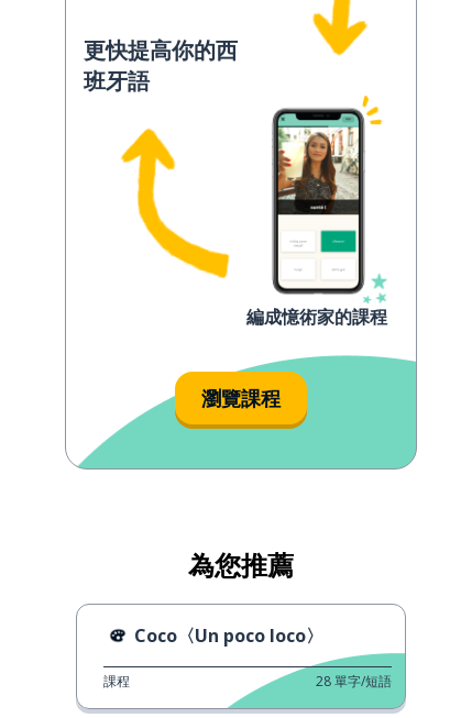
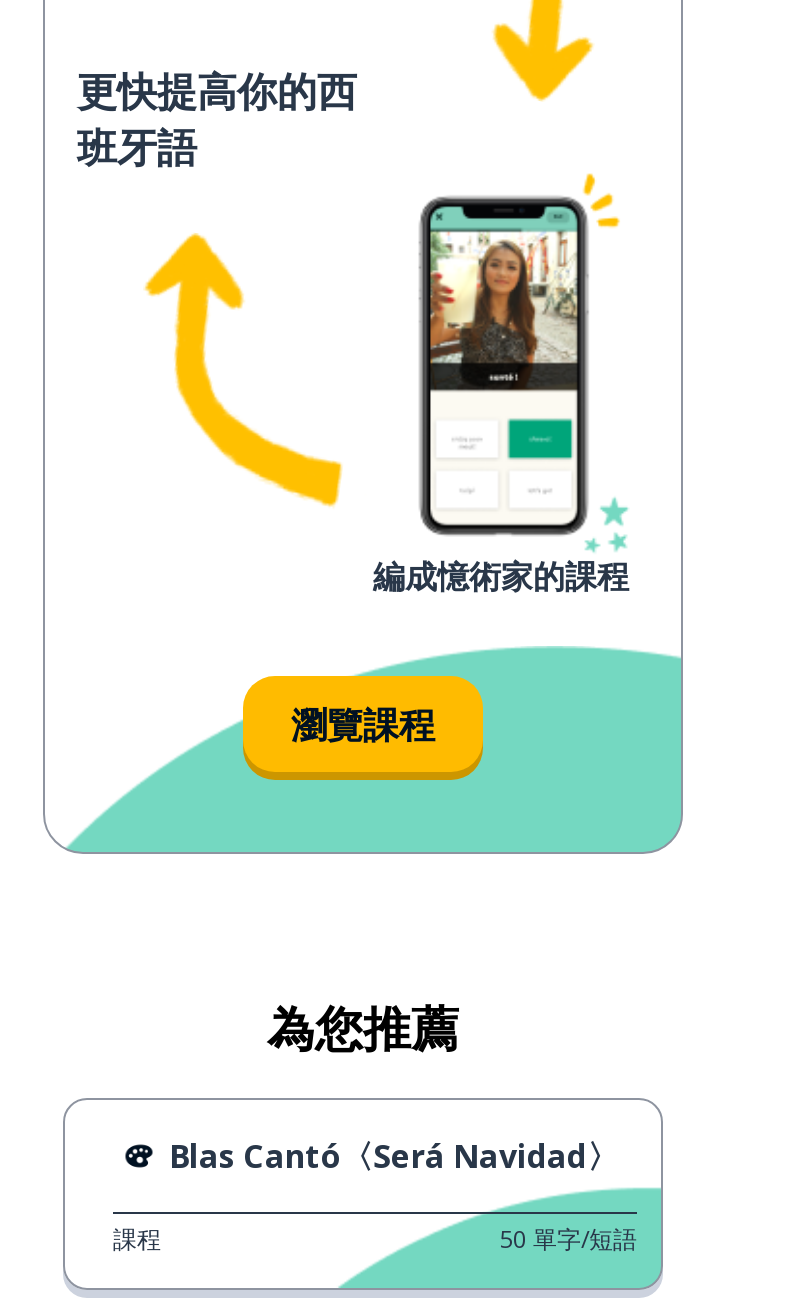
[134,623,323,648] Coco〈Un poco loco〉 -> [169,1134,619,1178] Blas Cantó〈Será Navidad〉
[316,672,392,691] 28 單字/短語 -> [499,1222,637,1256] 50 單字/短語

